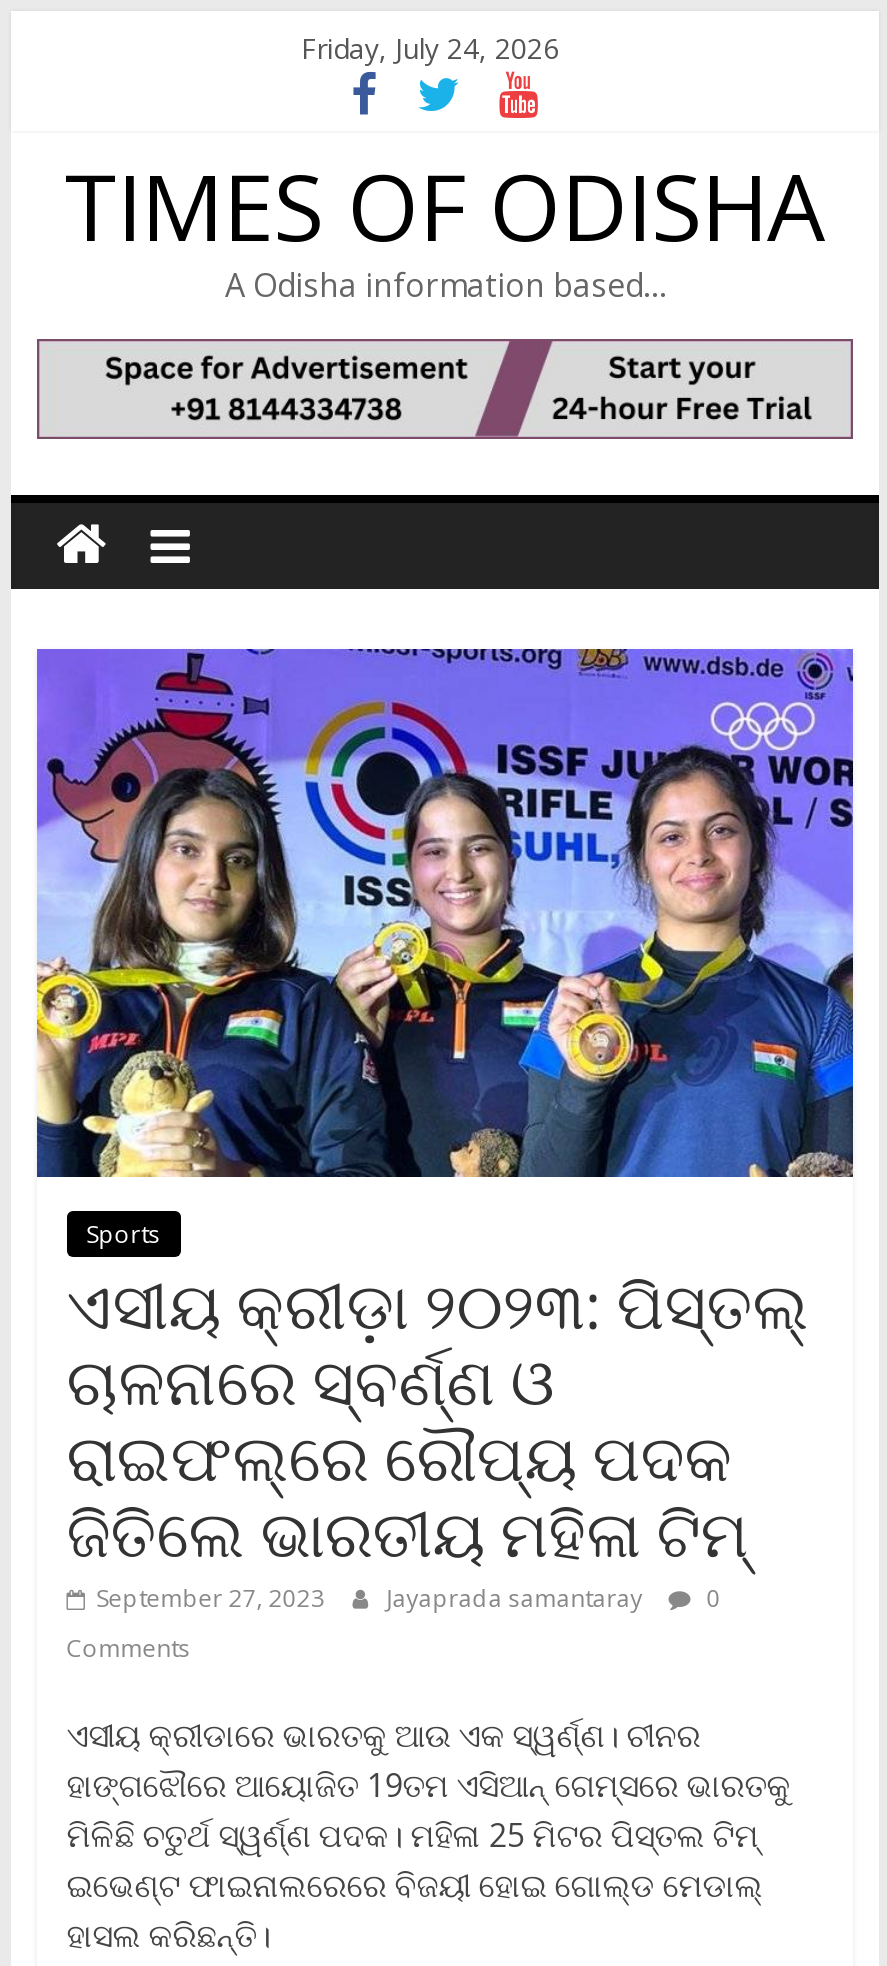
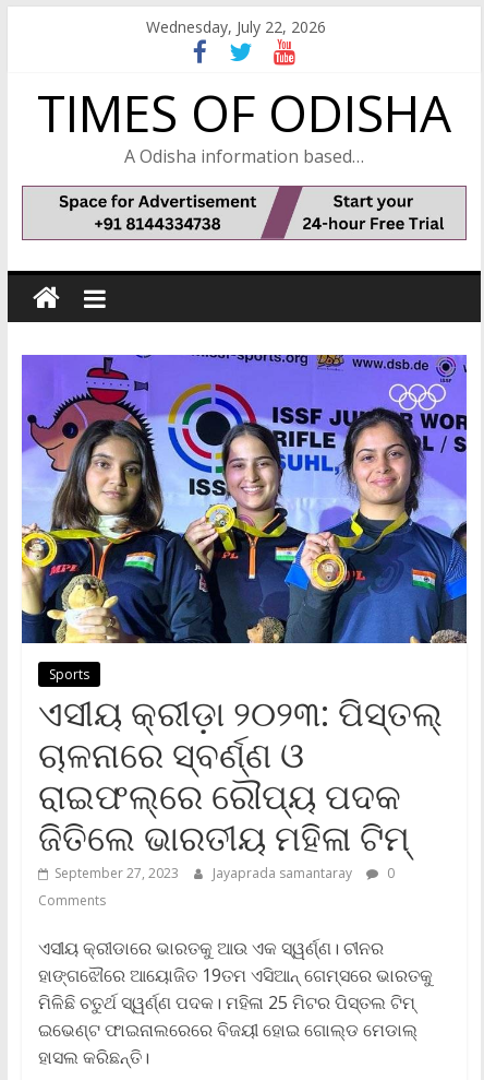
[301,29,559,67] Friday, July 24, 2026 -> [146,16,326,37] Wednesday, July 22, 2026

